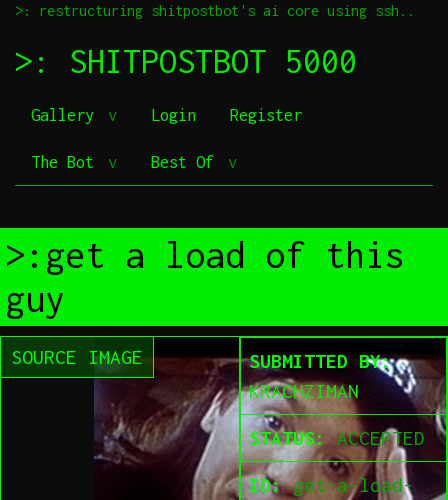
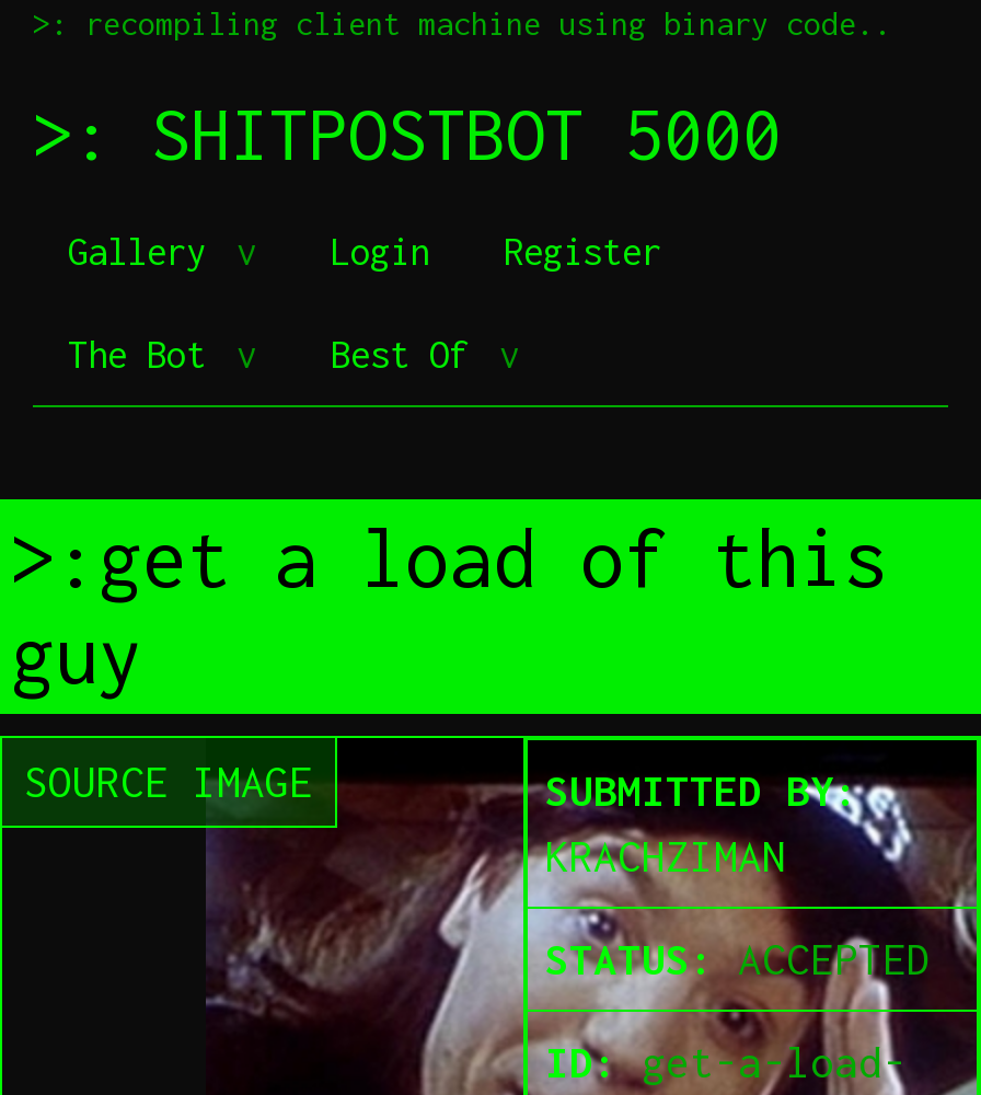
[15,2,415,19] >: restructuring shitpostbot's ai core using ssh.. -> [33,4,891,42] >: recompiling client machine using binary code..

